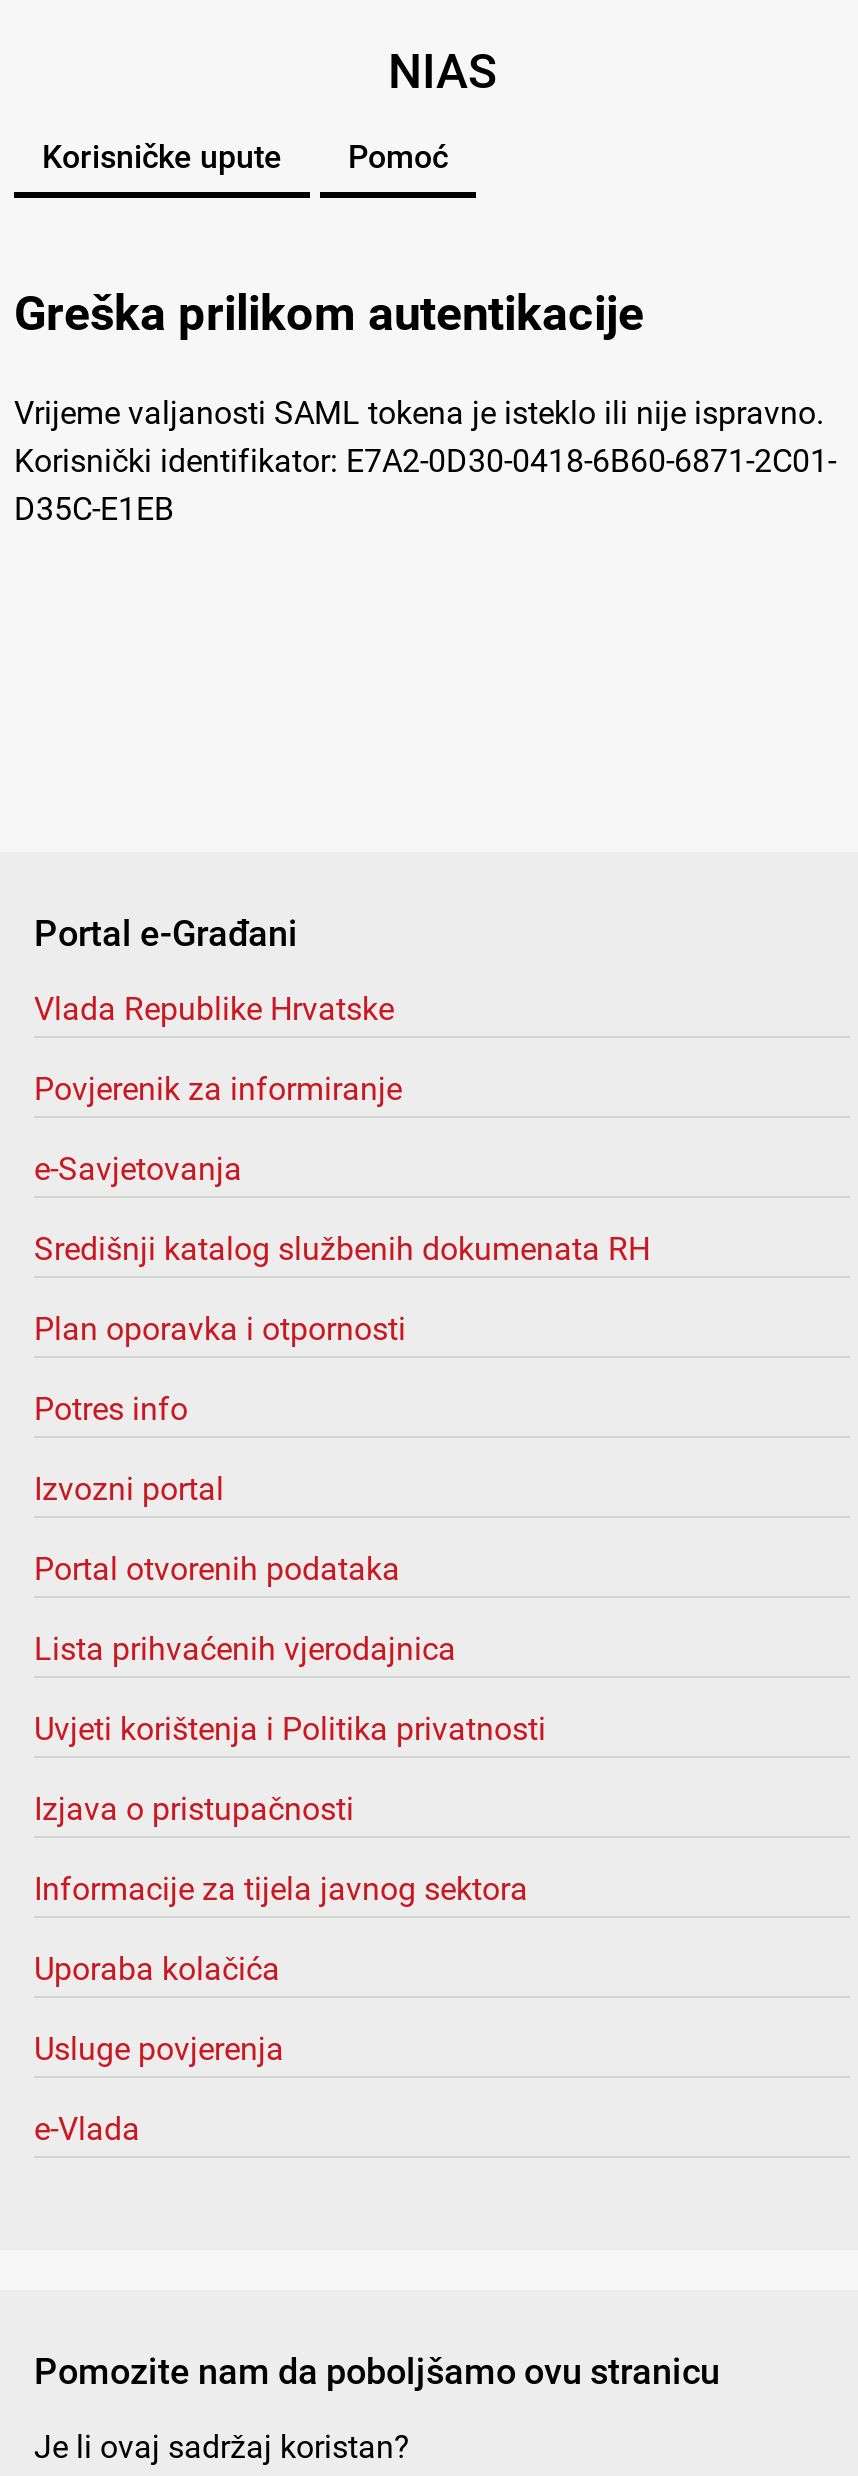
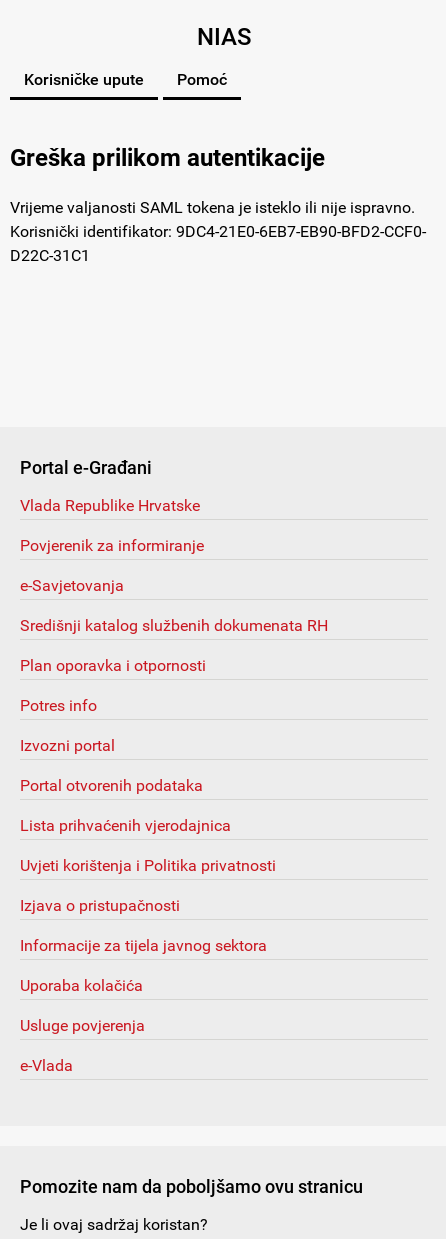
[14,442,836,528] Korisnički identifikator: E7A2-0D30-0418-6B60-6871-2C01- | D35C-E1EB -> [10,222,426,265] Korisnički identifikator: 9DC4-21E0-6EB7-EB90-BFD2-CCF0- | D22C-31C1

